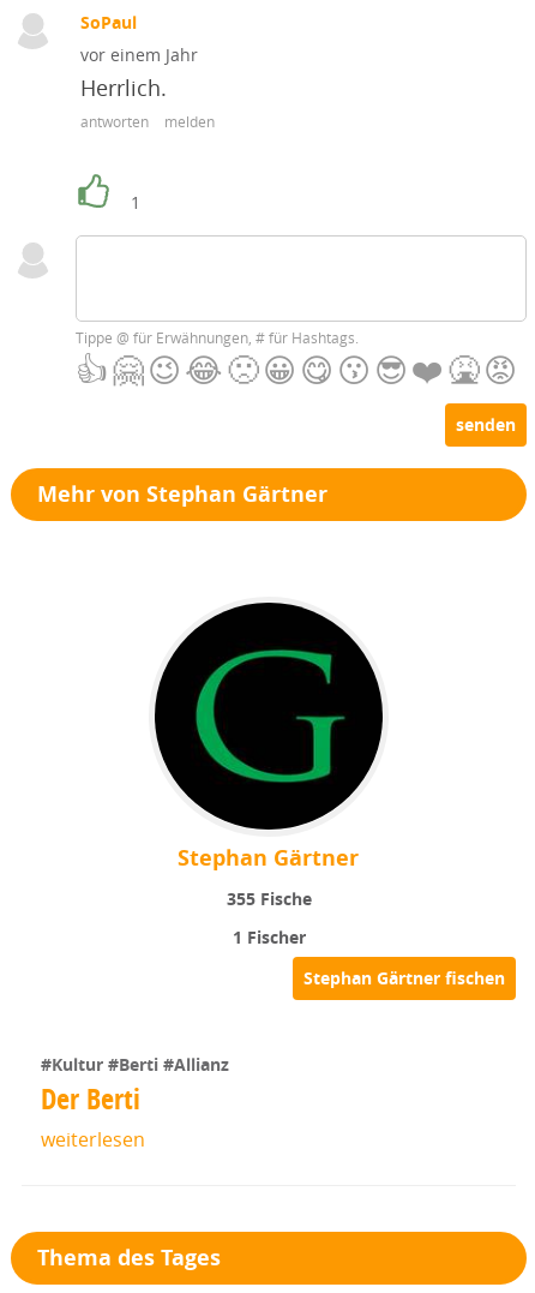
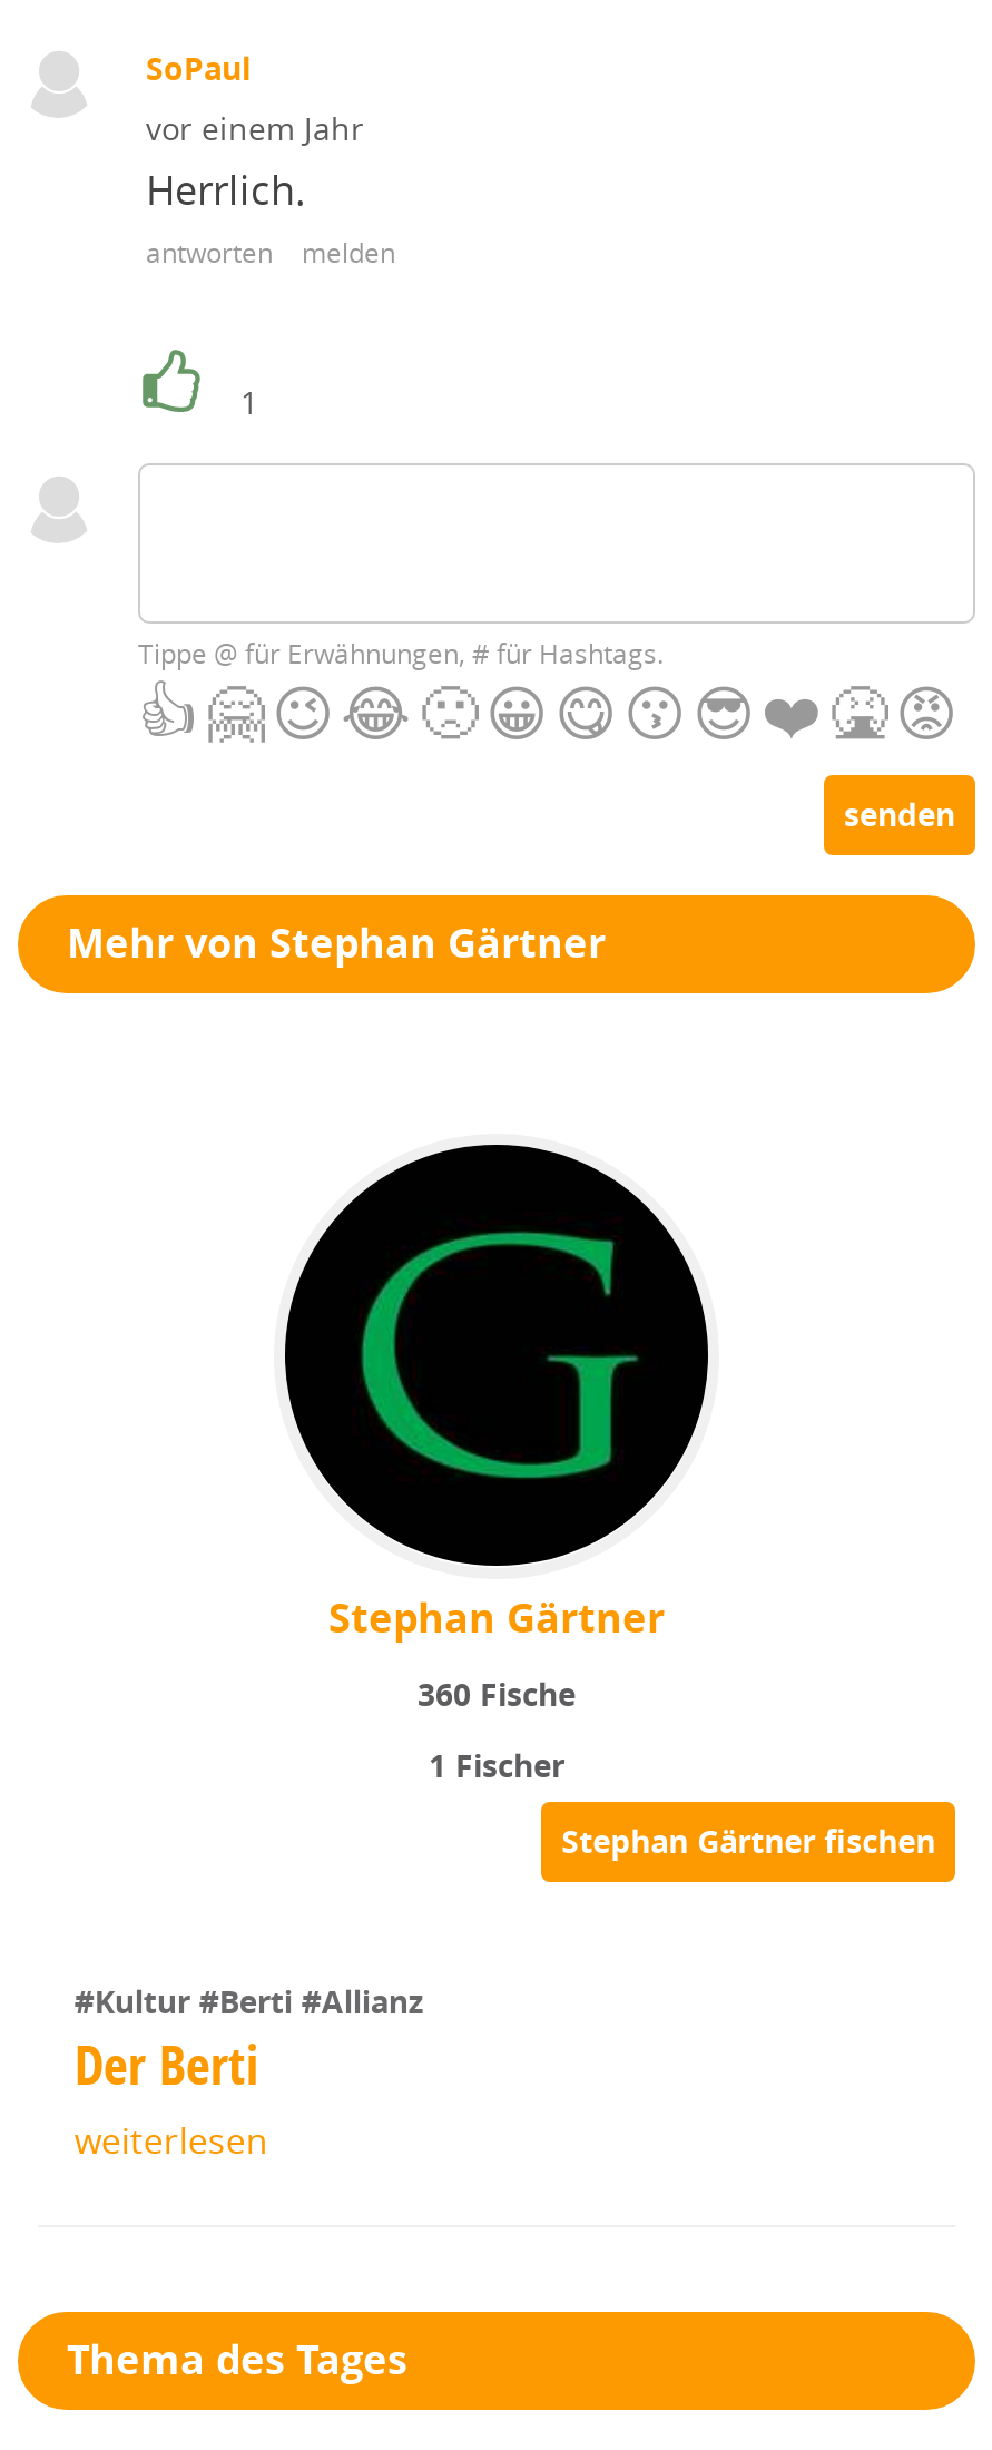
[226,887,311,910] 355 Fische -> [418,1672,576,1714] 360 Fische

